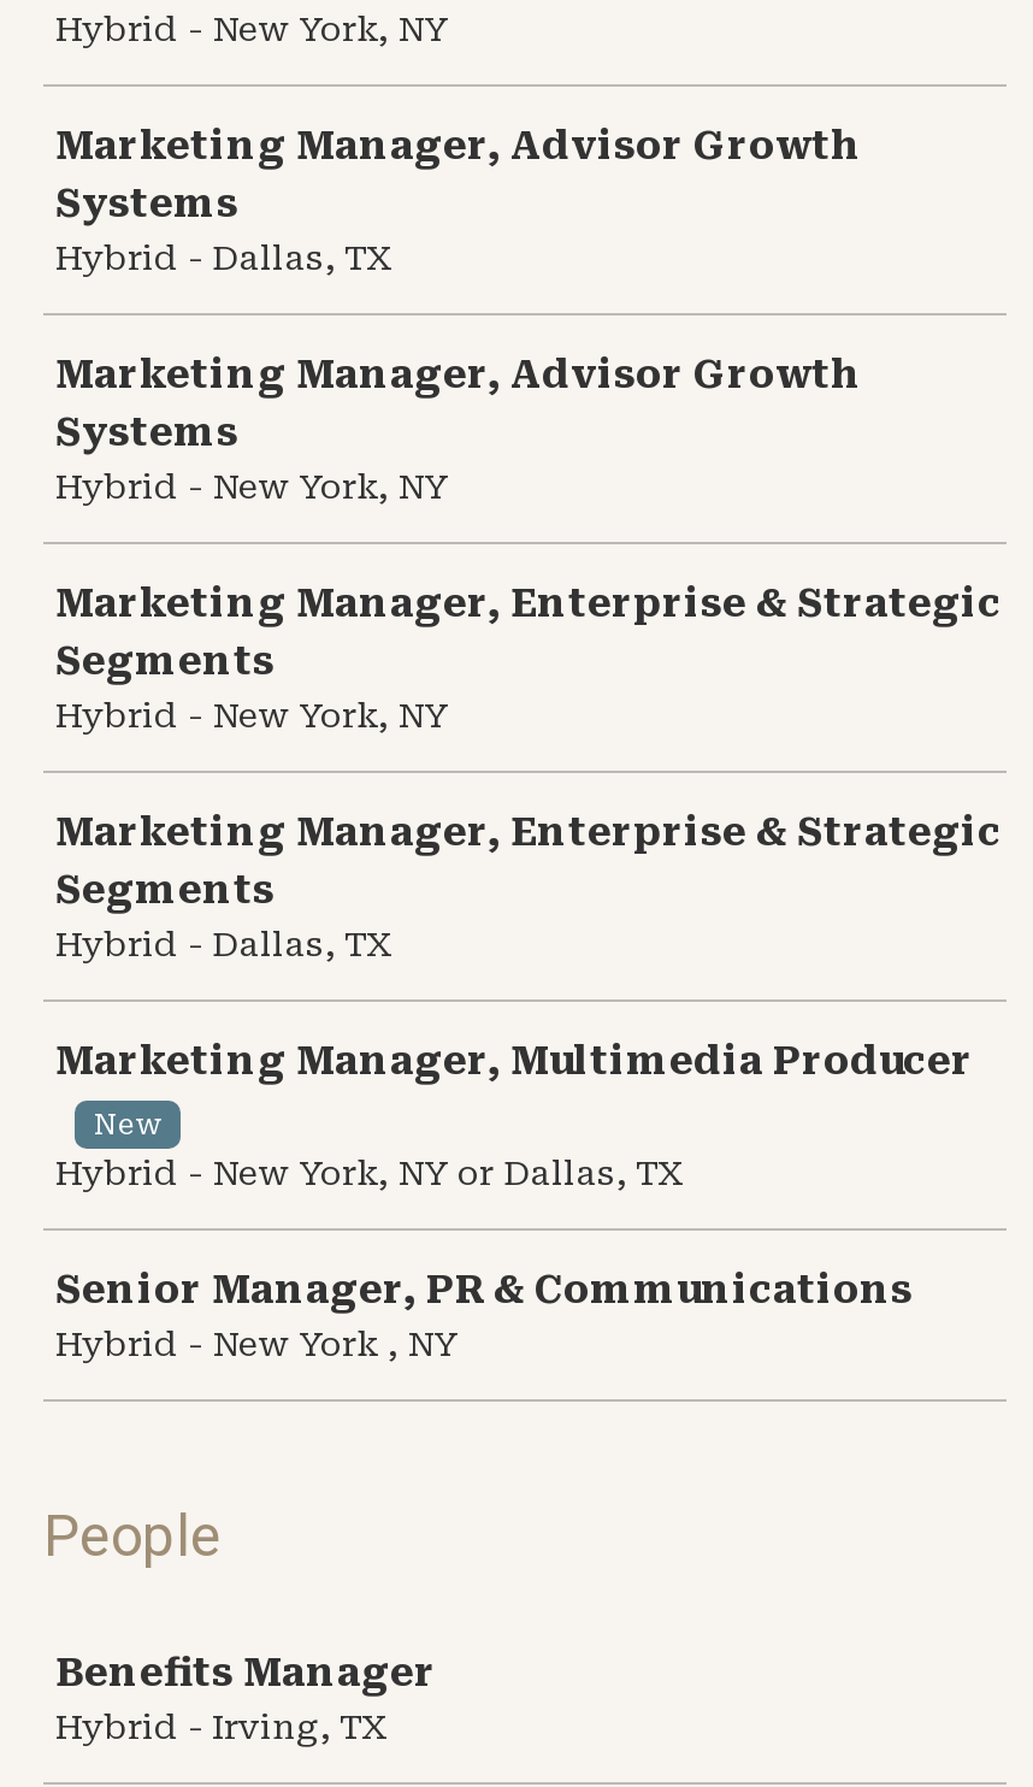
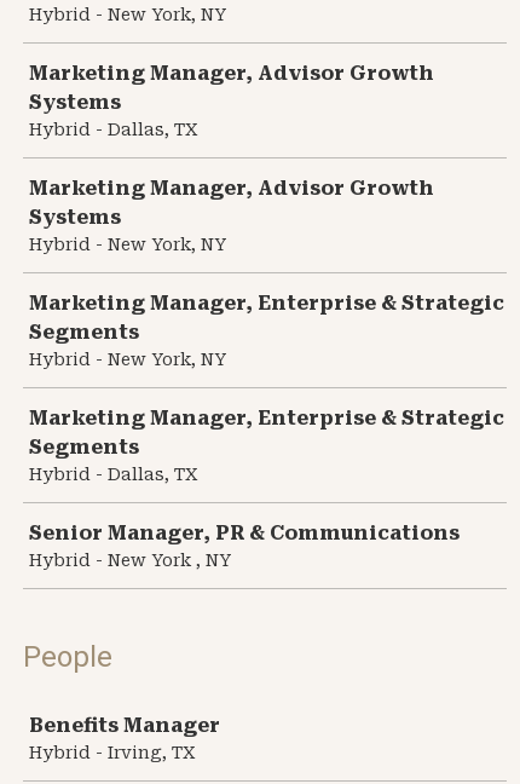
[55,1038,973,1192] Marketing Manager, Multimedia Producer | New | Hybrid - New York, NY or Dallas, TX -> none

